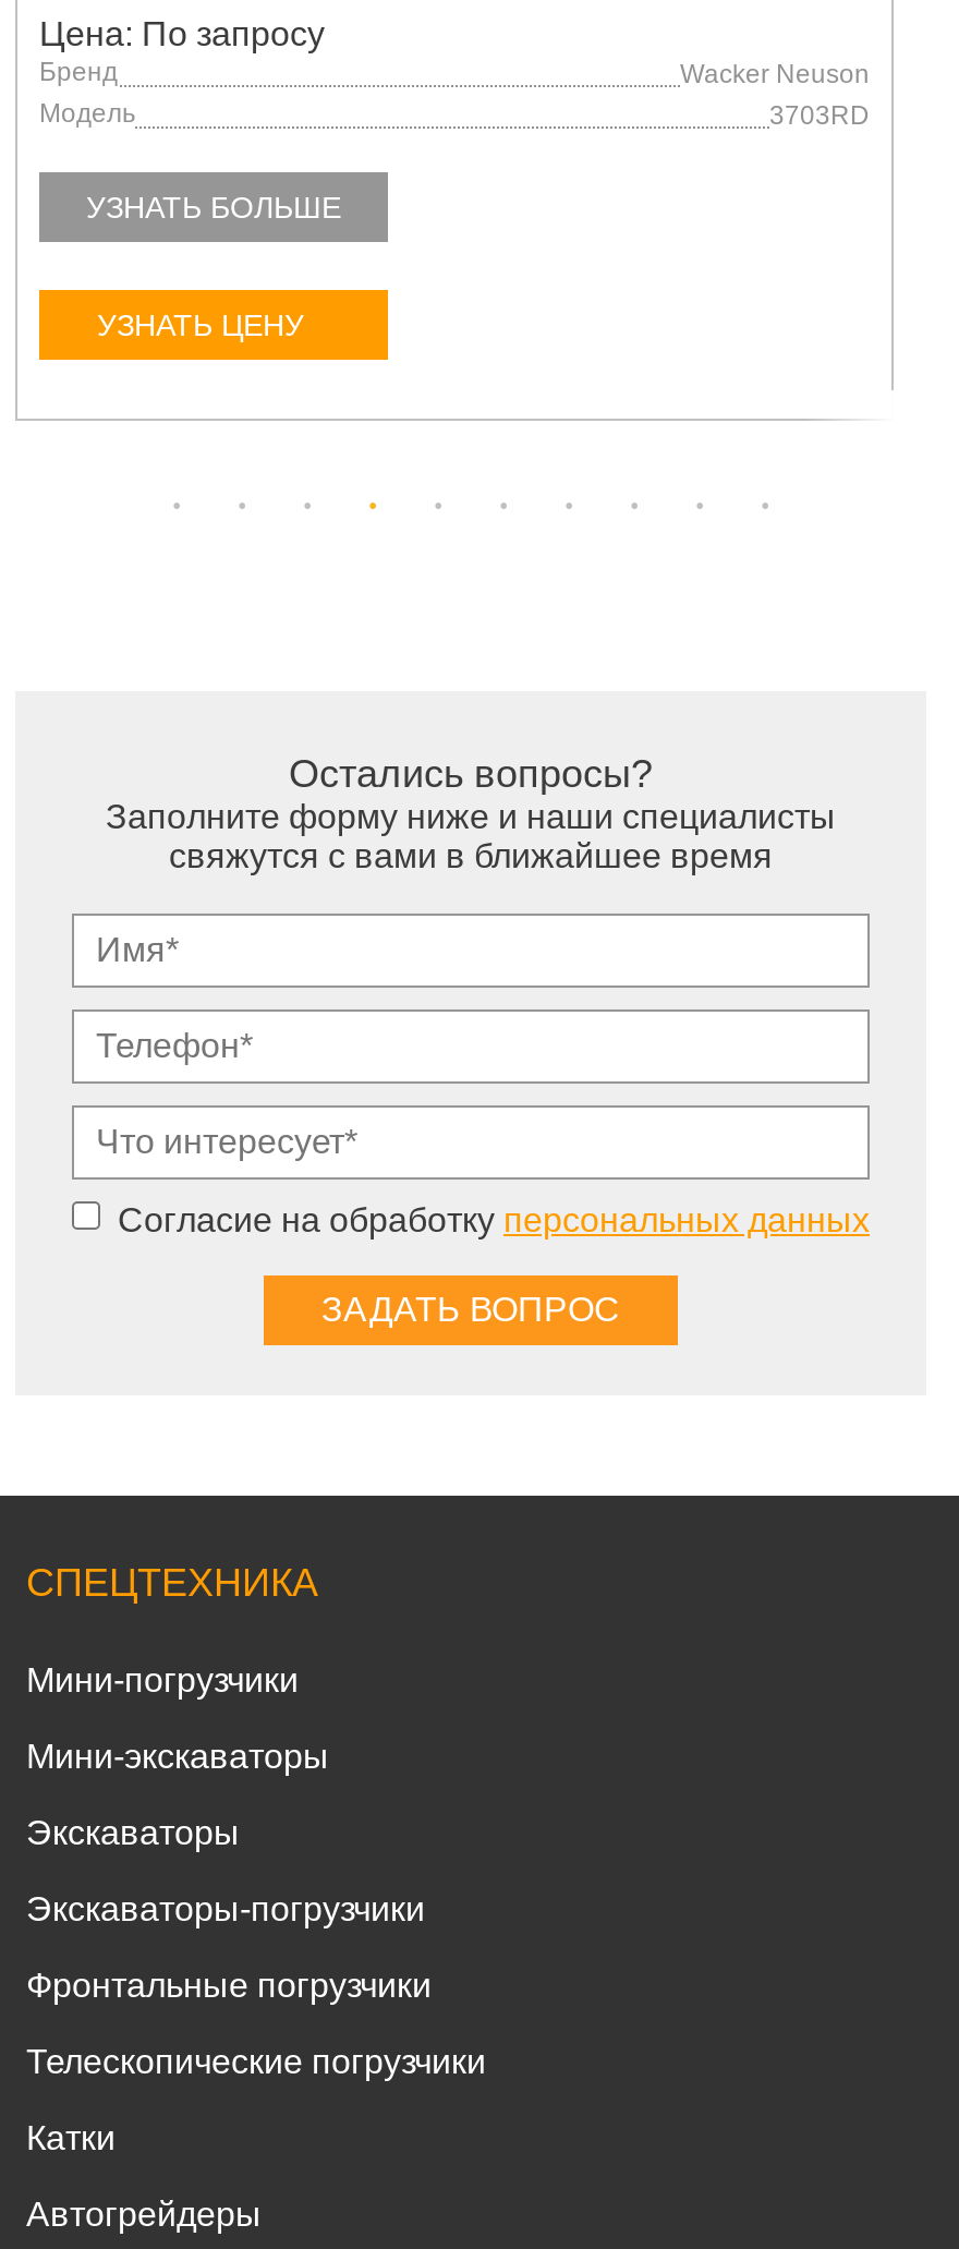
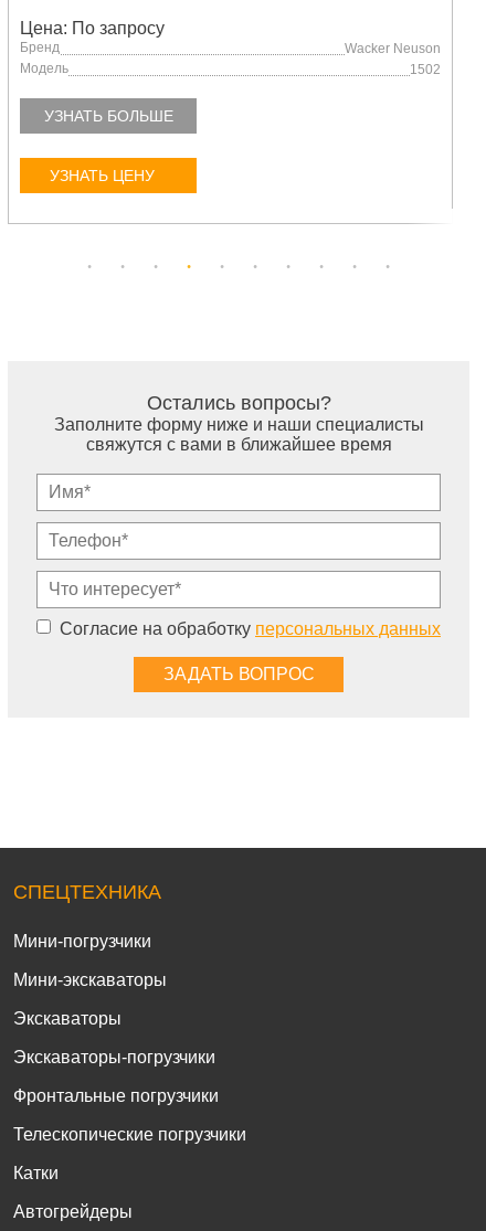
[769,100,870,131] 3703RD -> [410,62,441,77] 1502

